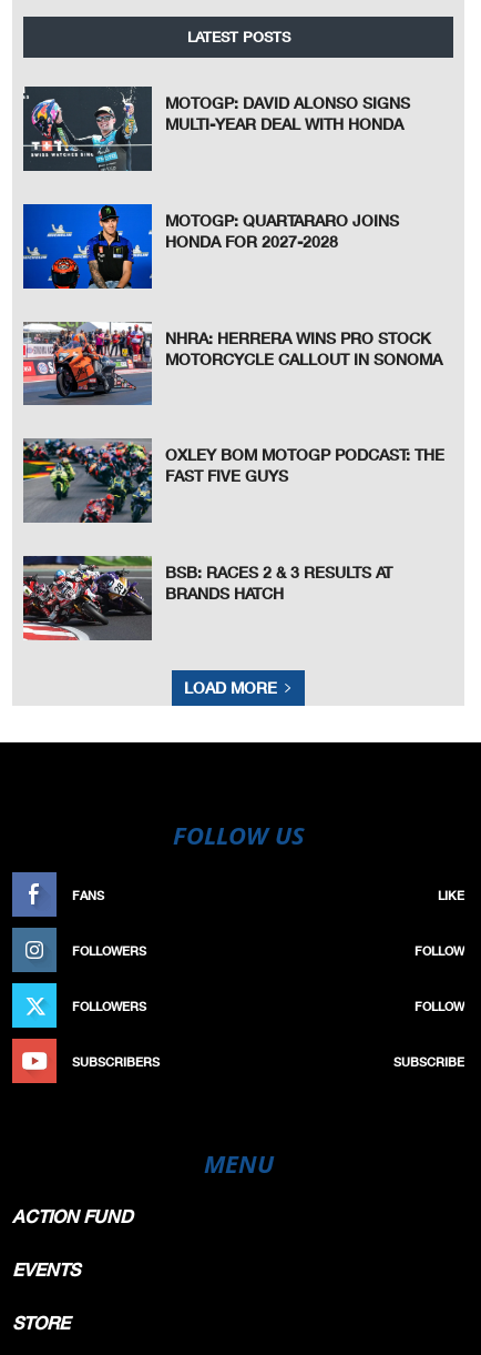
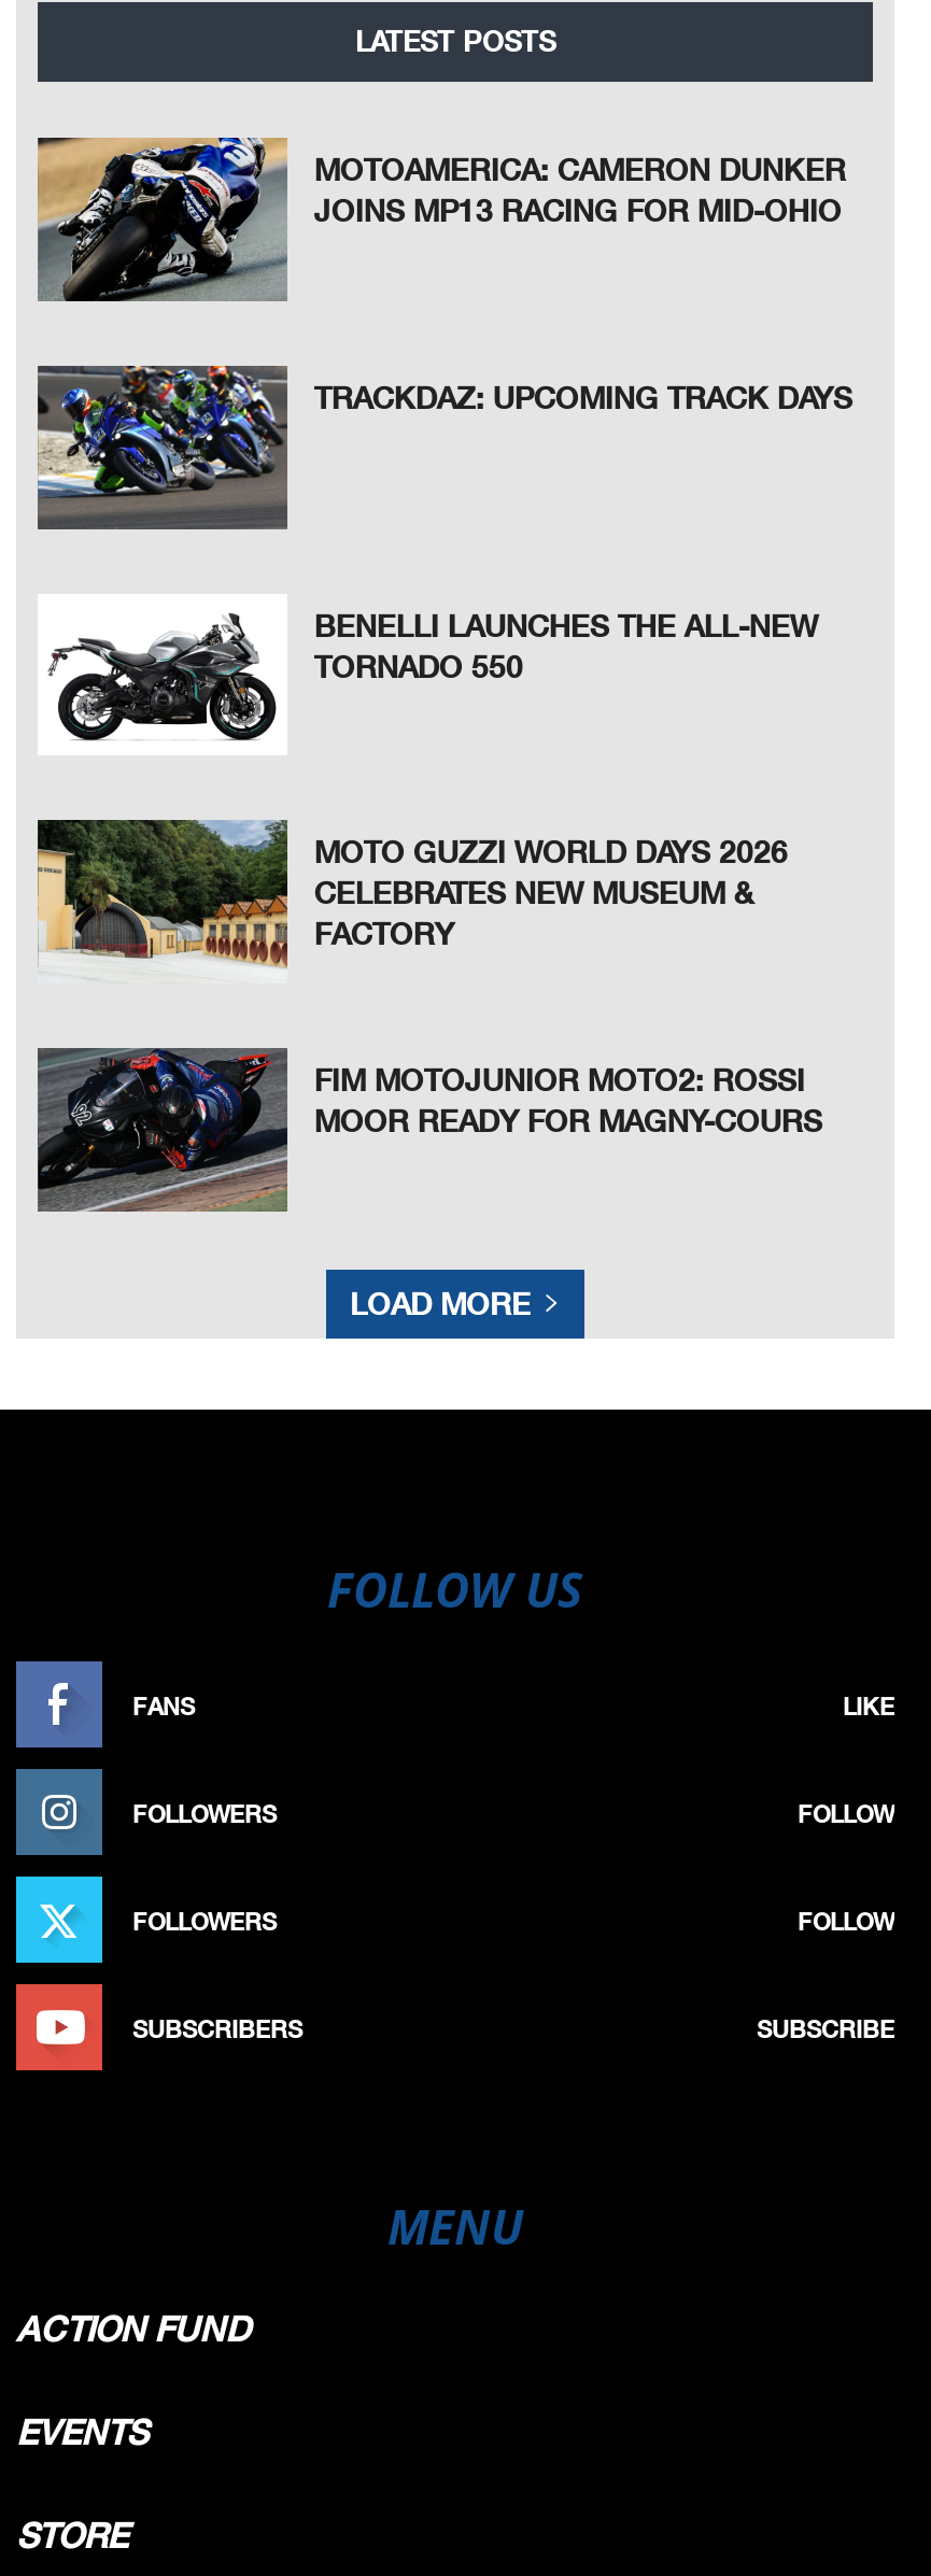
[22,85,411,171] [image] | MOTOGP: DAVID ALONSO SIGNS | MULTI-YEAR DEAL WITH HONDA -> [38,136,846,301] [image] | MOTOAMERICA: CAMERON DUNKER | JOINS MP13 RACING FOR MID-OHIO
[22,203,399,290] [image] | MOTOGP: QUARTARARO JOINS | HONDA FOR 2027-2028 -> [36,364,852,532] [image] | TRACKDAZ: UPCOMING TRACK DAYS
[22,321,443,406] [image] | NHRA: HERRERA WINS PRO STOCK | MOTORCYCLE CALLOUT IN SONOMA -> [38,594,818,755] [image] | BENELLI LAUNCHES THE ALL-NEW | TORNADO 550
[22,438,445,524] [image] | OXLEY BOM MOTOGP PODCAST: THE | FAST FIVE GUYS -> [38,818,788,983] [image] | MOTO GUZZI WORLD DAYS 2026 | CELEBRATES NEW MUSEUM & | FACTORY
[22,555,393,641] [image] | BSB: RACES 2 & 3 RESULTS AT | BRANDS HATCH -> [36,1048,822,1214] [image] | FIM MOTOJUNIOR MOTO2: ROSSI | MOOR READY FOR MAGNY-COURS

